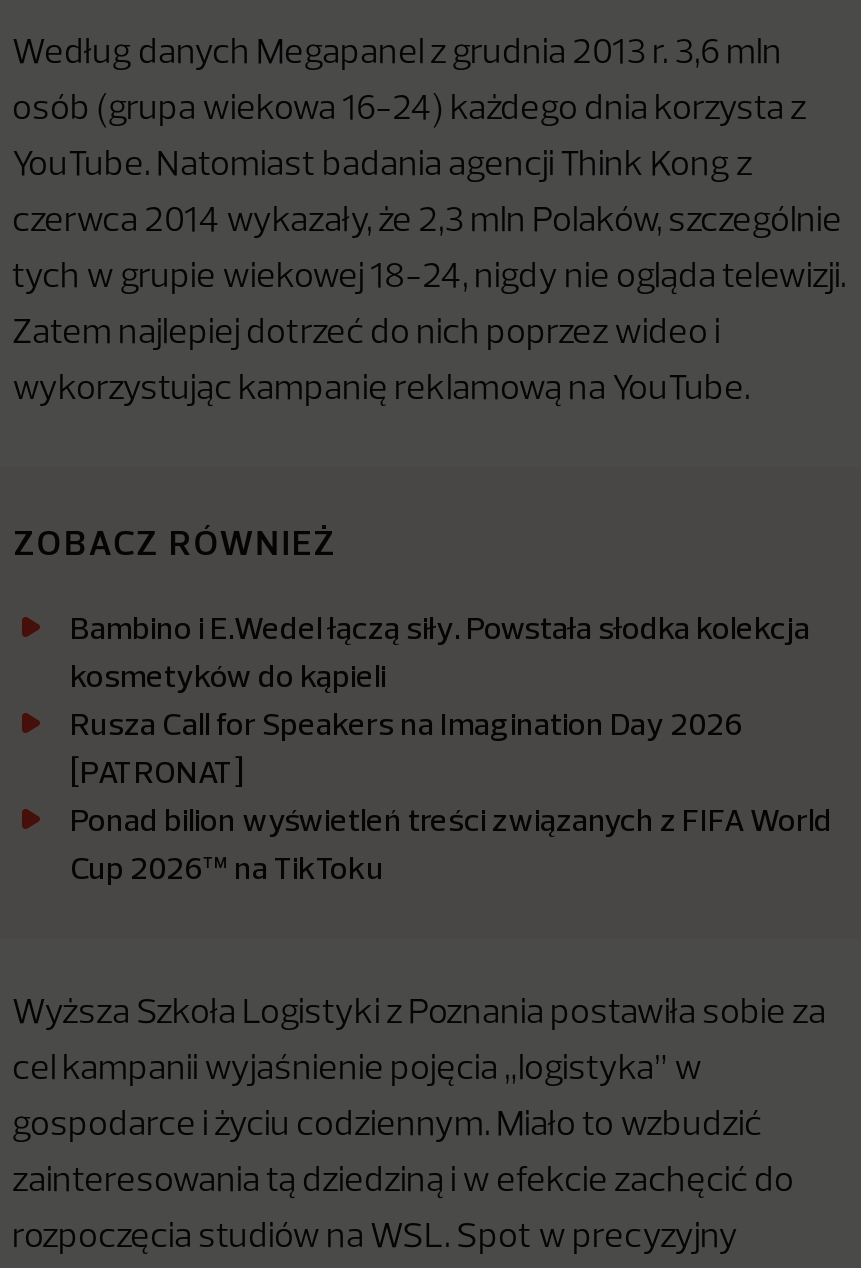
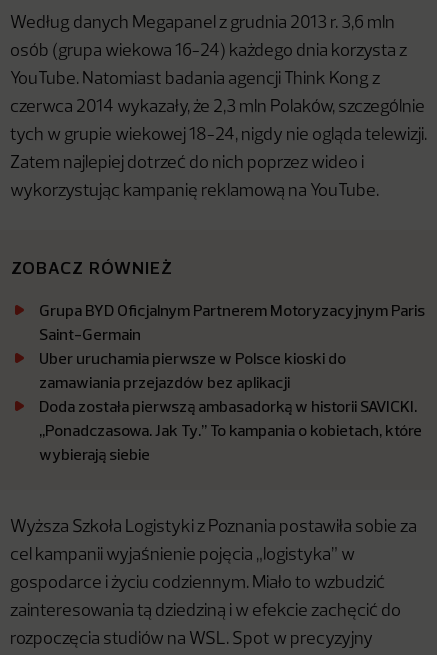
[70,607,832,887] Bambino i E.Wedel łączą siły. Powstała słodka kolekcja | kosmetyków do kąpieli | Rusza Call for Speakers na Imagination Day 2026 | [PATRONAT] | Ponad bilion wyświetleń treści związanych z FIFA World | Cup 2026™ na TikToku -> [39,300,425,464] Grupa BYD Oficjalnym Partnerem Motoryzacyjnym Paris | Saint-Germain | Uber uruchamia pierwsze w Polsce kioski do | zamawiania przejazdów bez aplikacji | Doda została pierwszą ambasadorką w historii SAVICKI. | ,,Ponadczasowa. Jak Ty.’’ To kampania o kobietach, które | wybierają siebie

